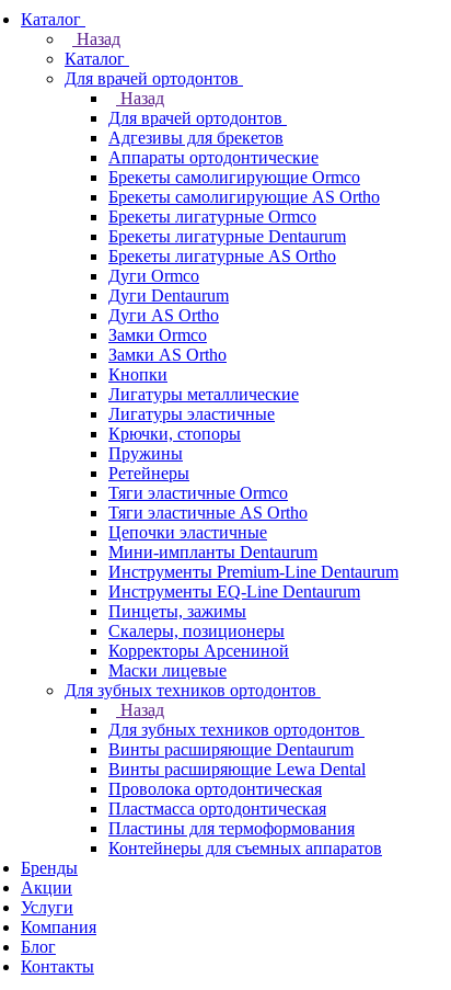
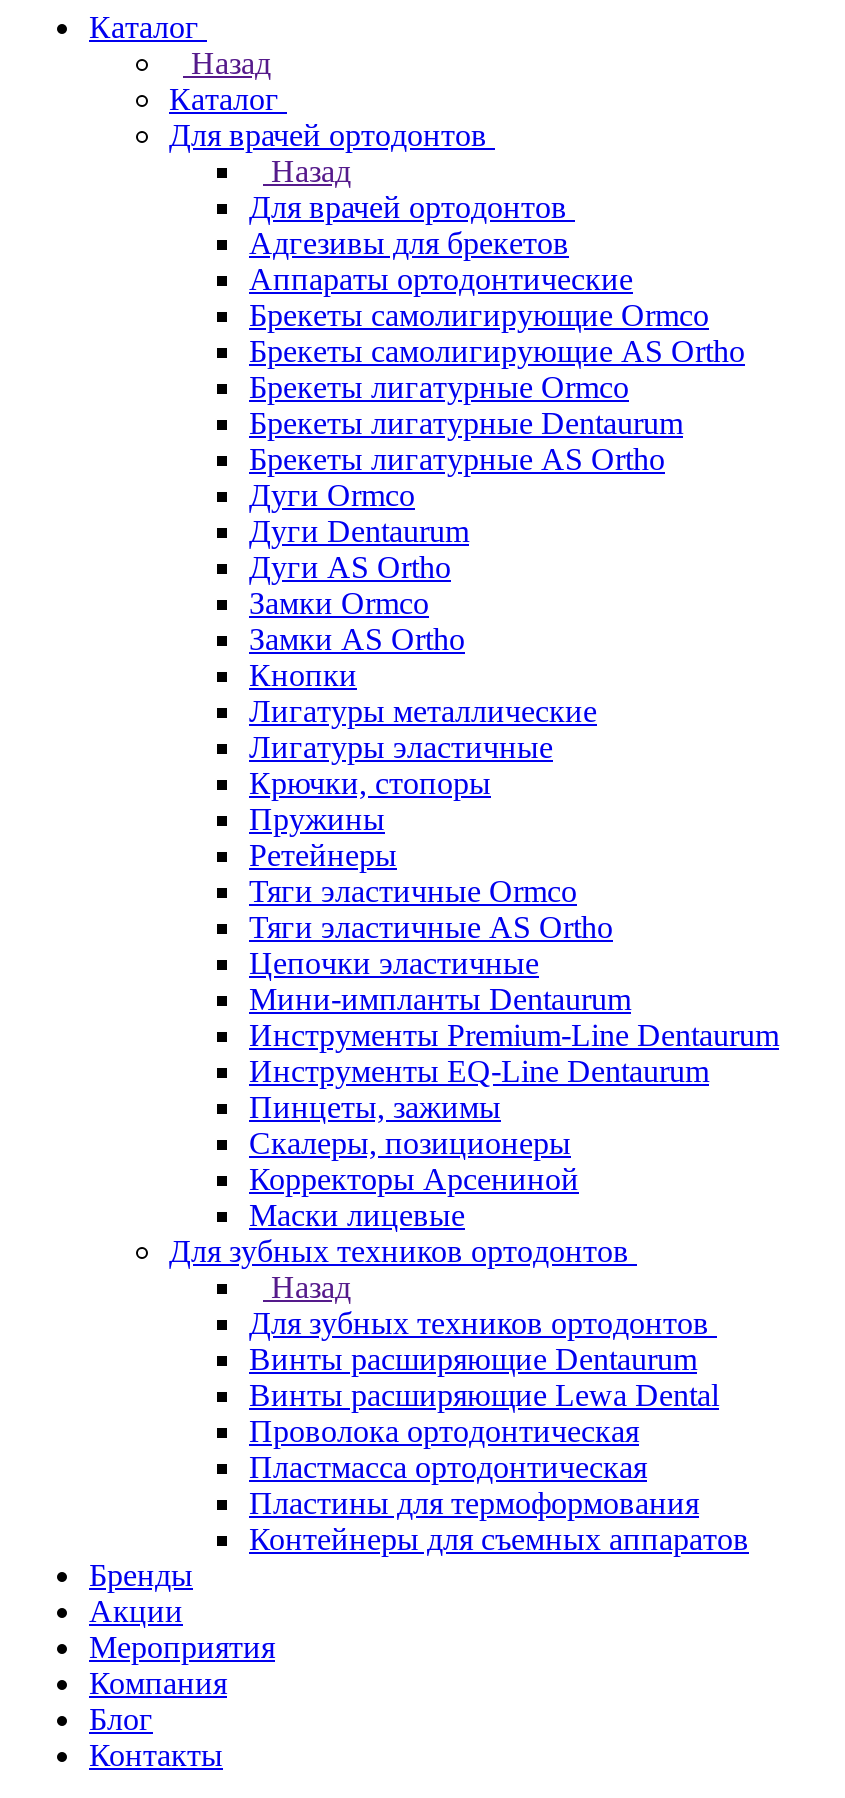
[21,898,73,917] Услуги -> [89,1630,275,1664] Мероприятия

